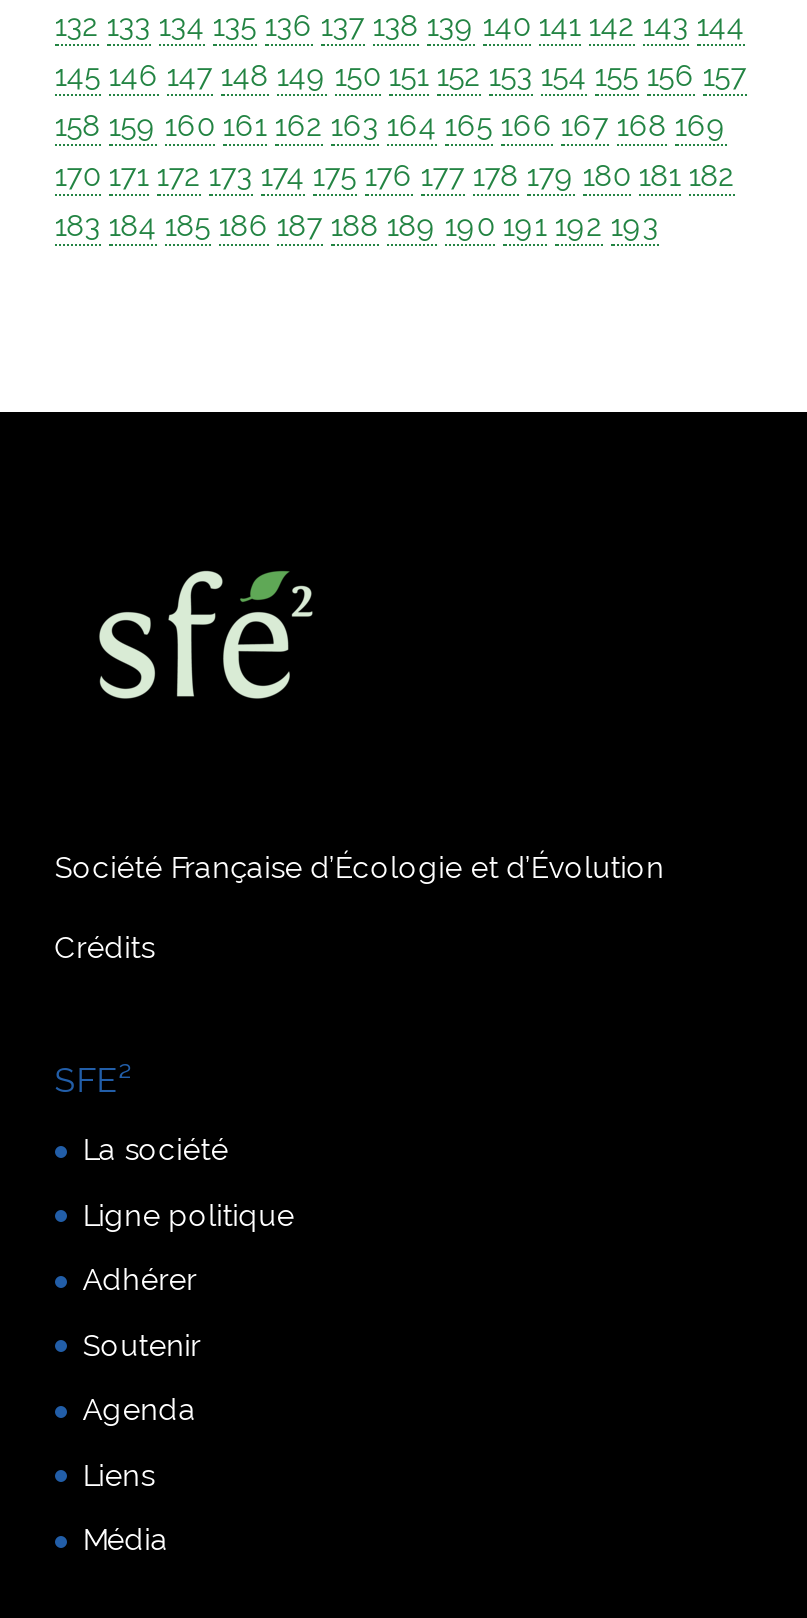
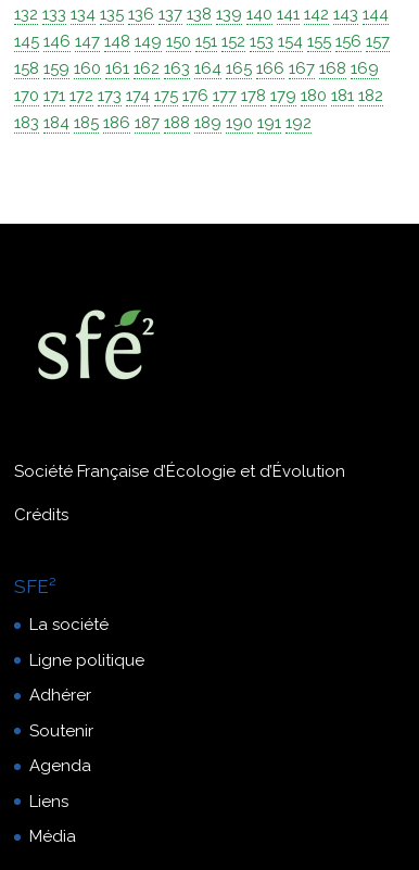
[55,208,659,244] 183 184 185 186 187 188 189 190 191 192 193 -> [14,113,311,133] 183 184 185 186 187 188 189 190 191 192

